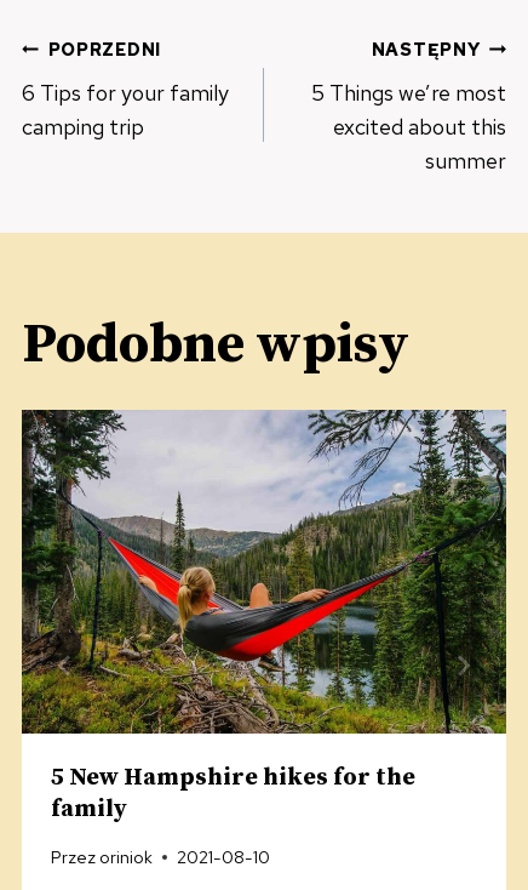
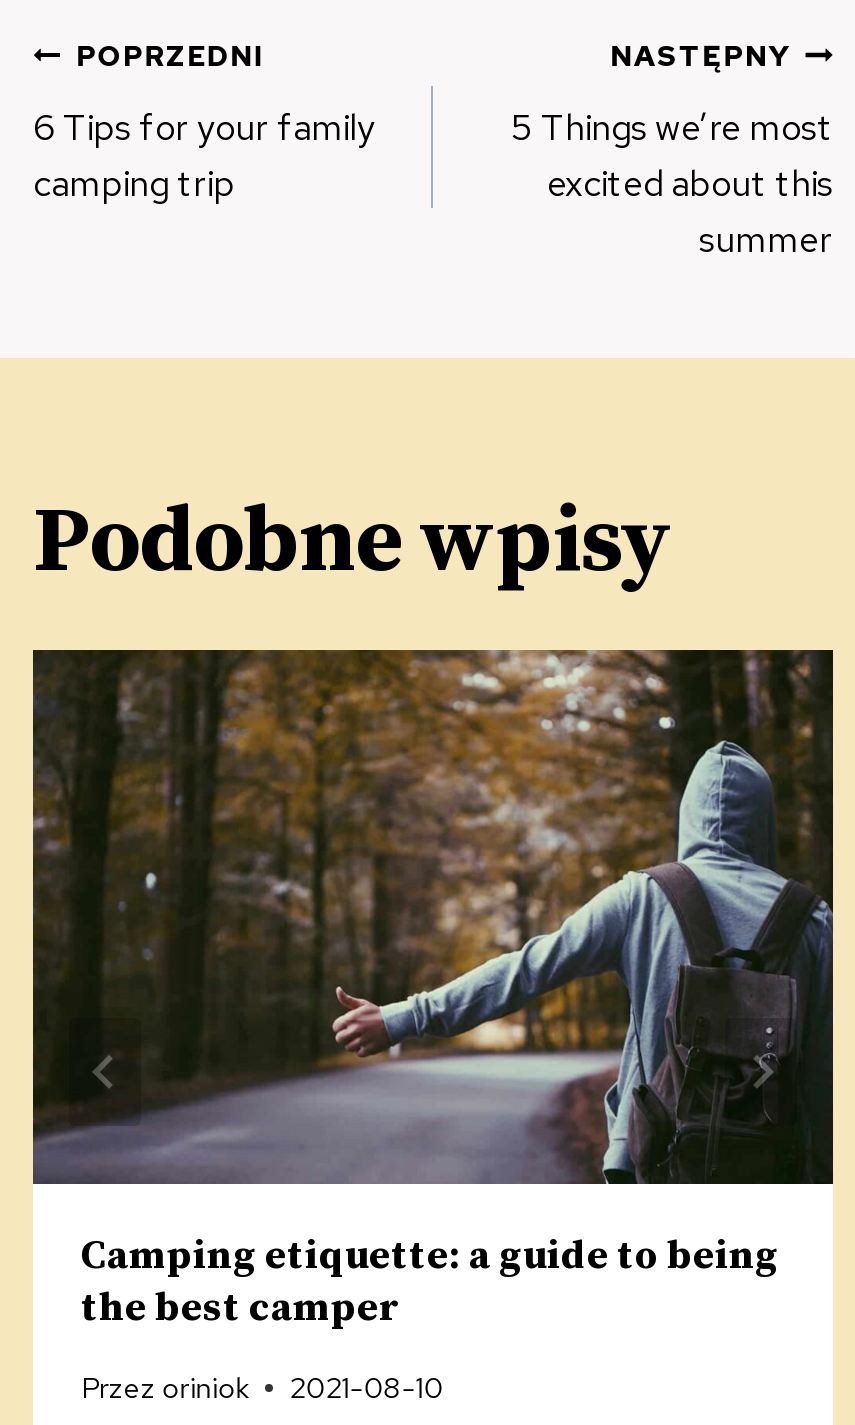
[22,409,507,824] [image] | 5 New Hampshire hikes for the | family -> [33,648,835,1333] [image] | Camping etiquette: a guide to being | the best camper

